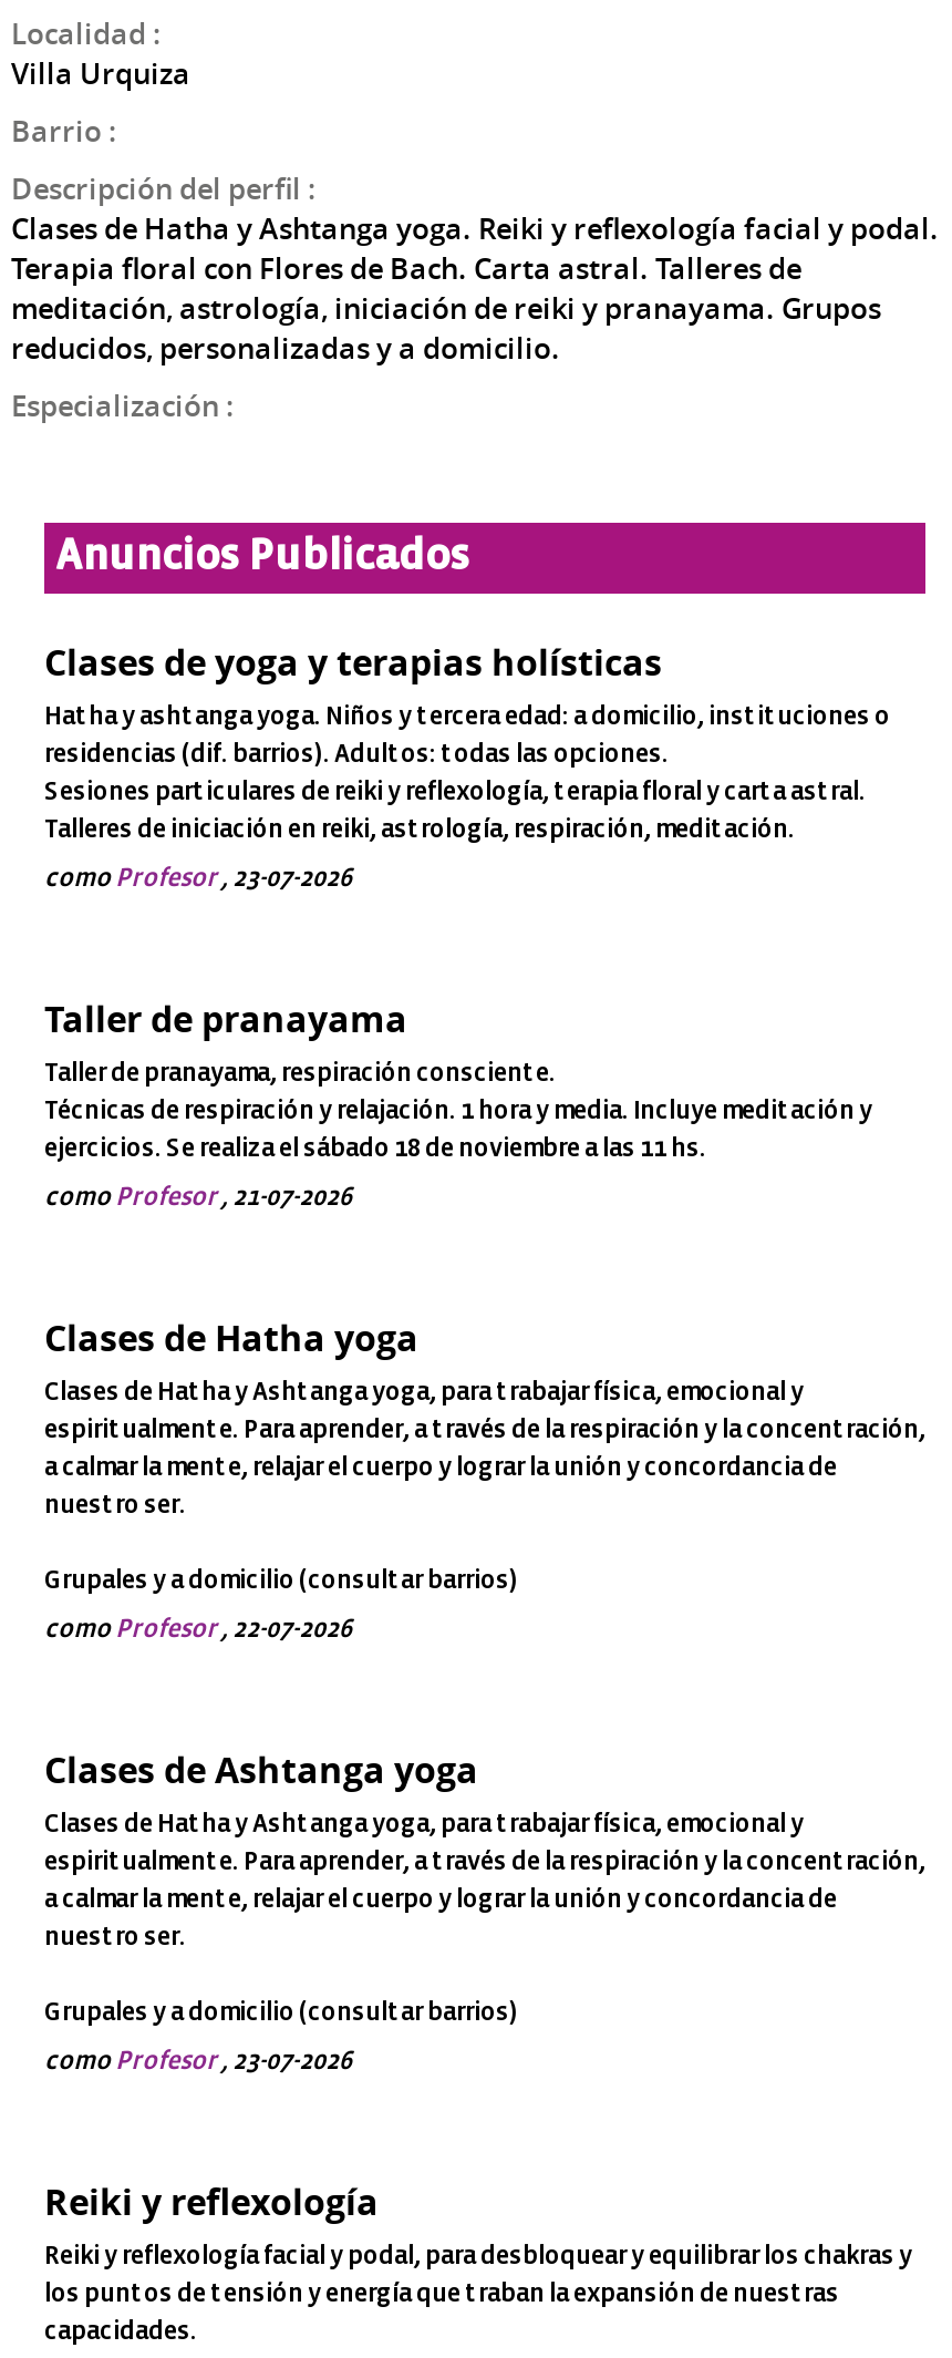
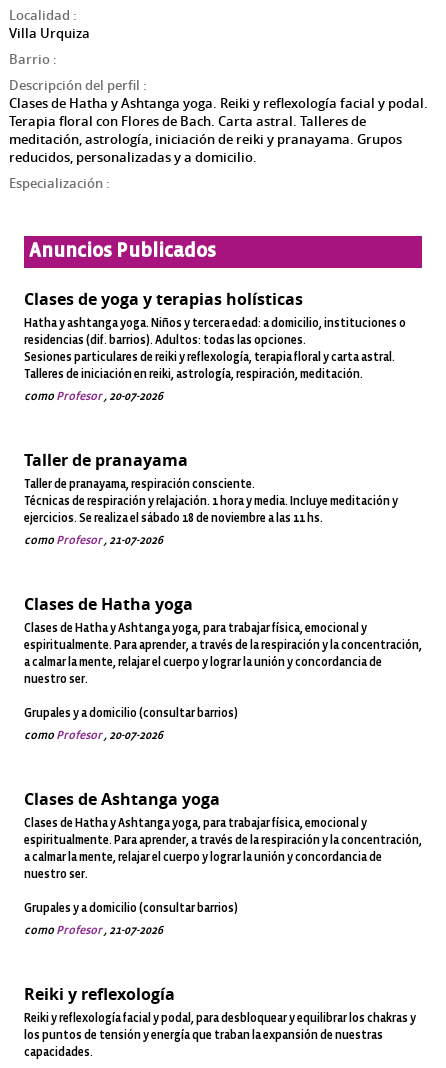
[44,866,352,890] como Profesor, 23-07-2026 -> [24,391,163,402] como Profesor, 20-07-2026
[44,1617,352,1641] como Profesor, 22-07-2026 -> [24,730,163,741] como Profesor, 20-07-2026
[44,2049,352,2073] como Profesor, 23-07-2026 -> [24,925,163,936] como Profesor, 21-07-2026

